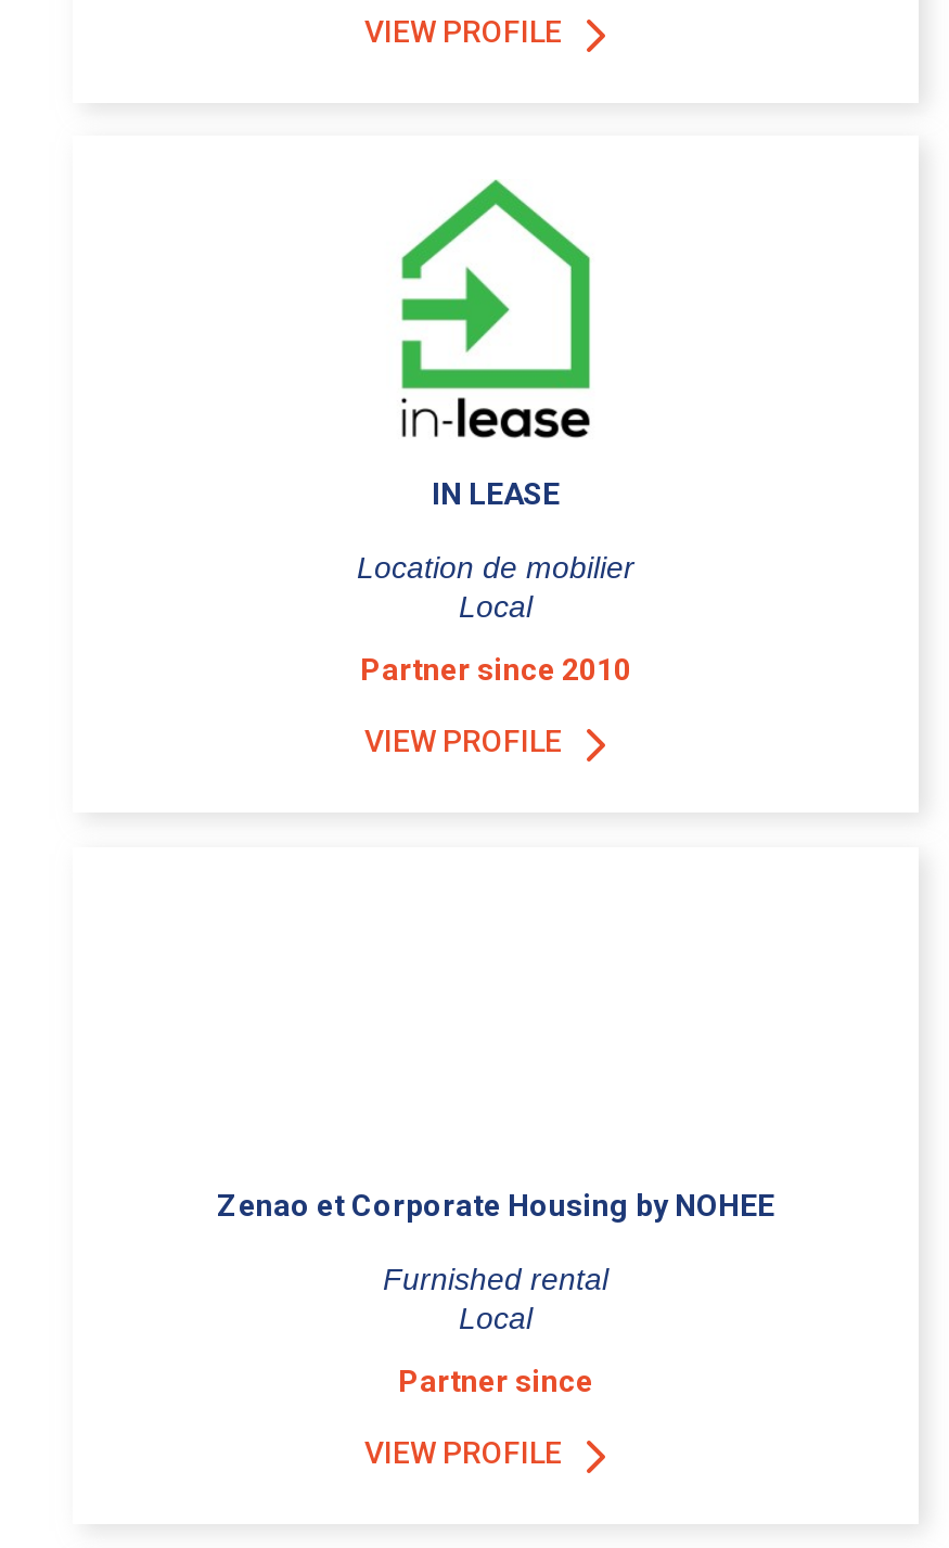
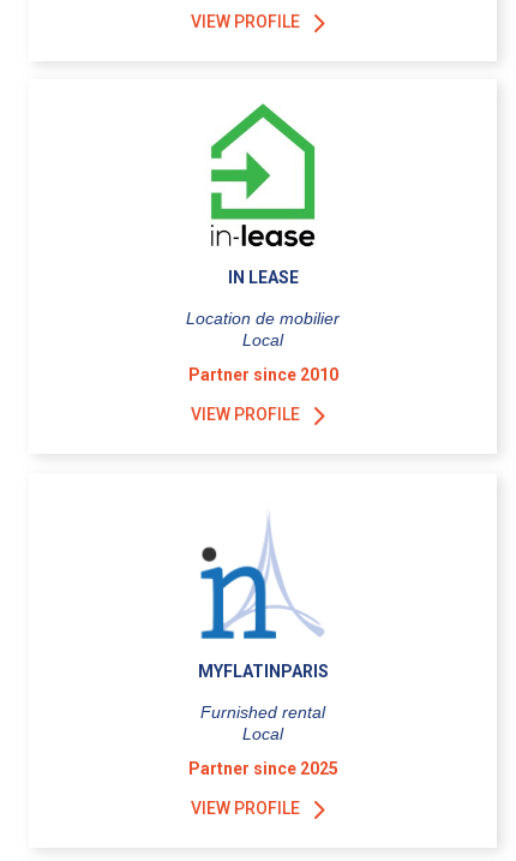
none -> [199,515,325,640] [image]
[217,1188,774,1223] Zenao et Corporate Housing by NOHEE -> [197,662,328,681] MYFLATINPARIS
[398,1364,593,1398] Partner since -> [188,759,338,778] Partner since 2025

